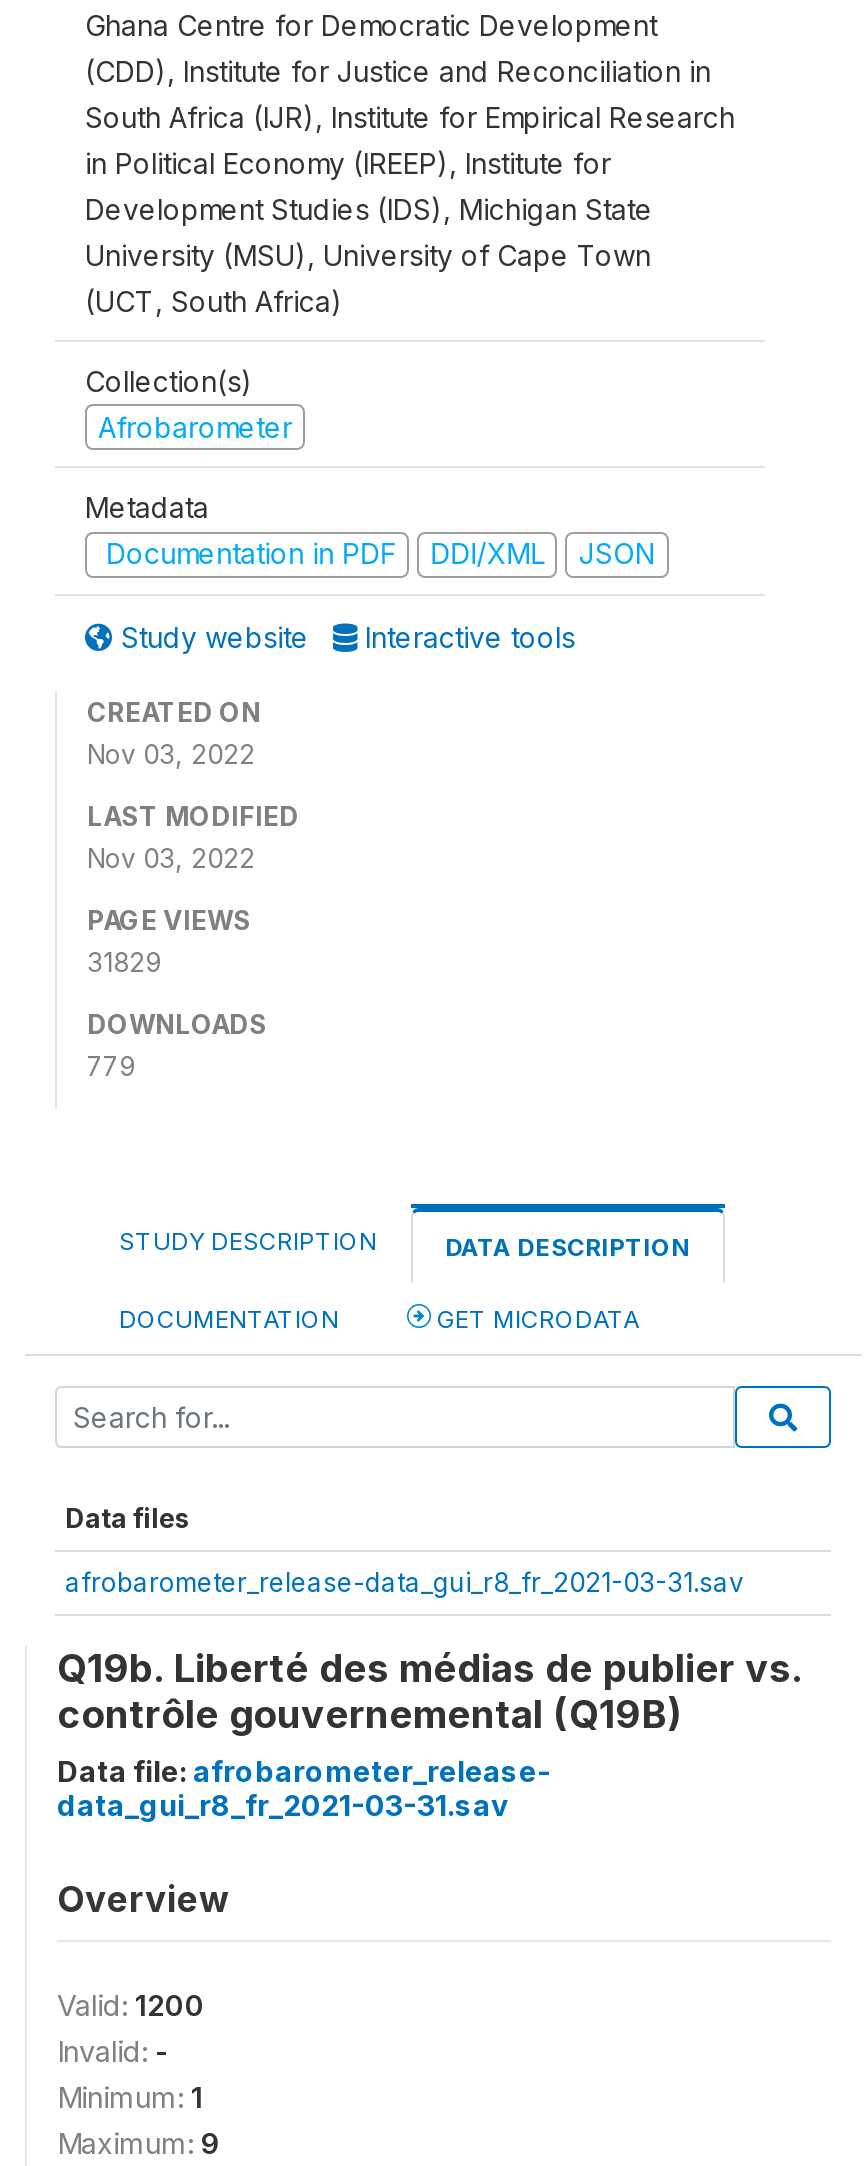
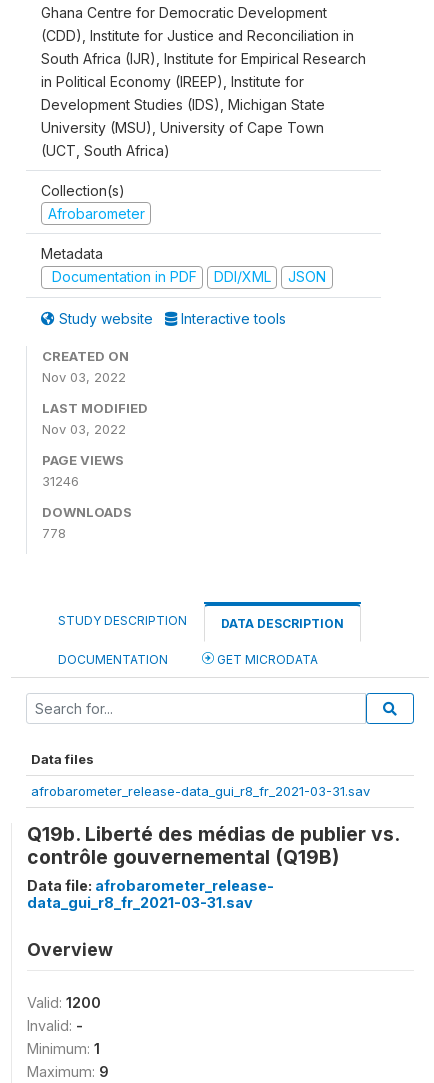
[87,945,161,977] 31829 -> [42,472,79,488] 31246
[87,1049,135,1081] 779 -> [42,524,66,540] 778

